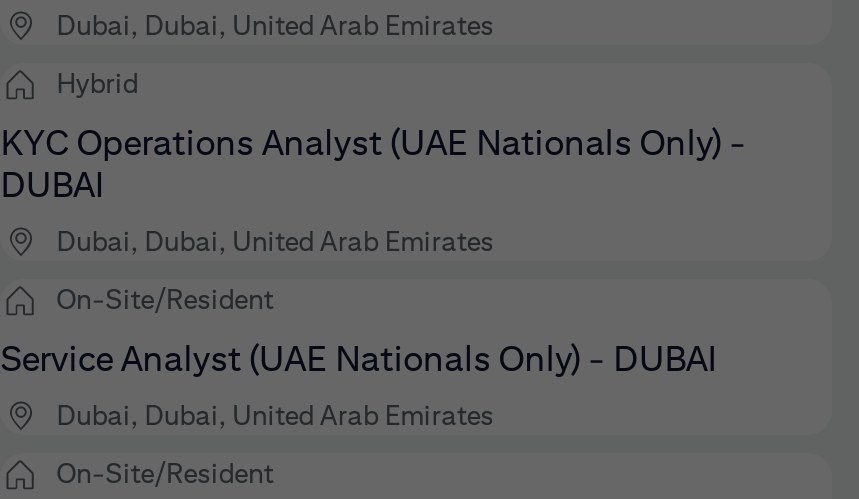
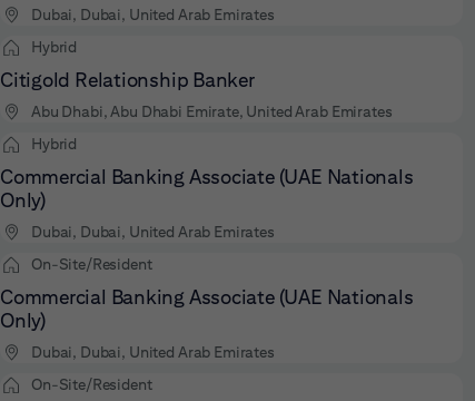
[0,121,746,205] KYC Operations Analyst (UAE Nationals Only) - | DUBAI -> [0,68,413,212] Citigold Relationship Banker | Abu Dhabi, Abu Dhabi Emirate, United Arab Emirates | Hybrid | Commercial Banking Associate (UAE Nationals | Only)
[0,337,717,379] Service Analyst (UAE Nationals Only) - DUBAI -> [0,285,413,332] Commercial Banking Associate (UAE Nationals | Only)

